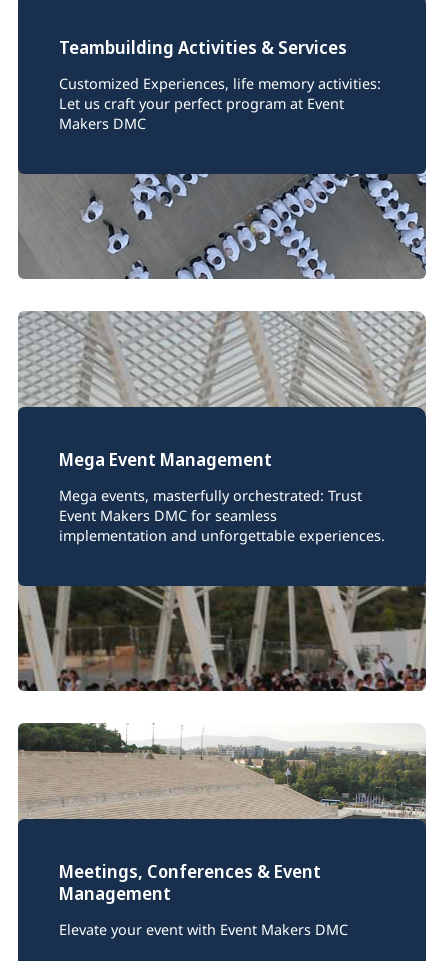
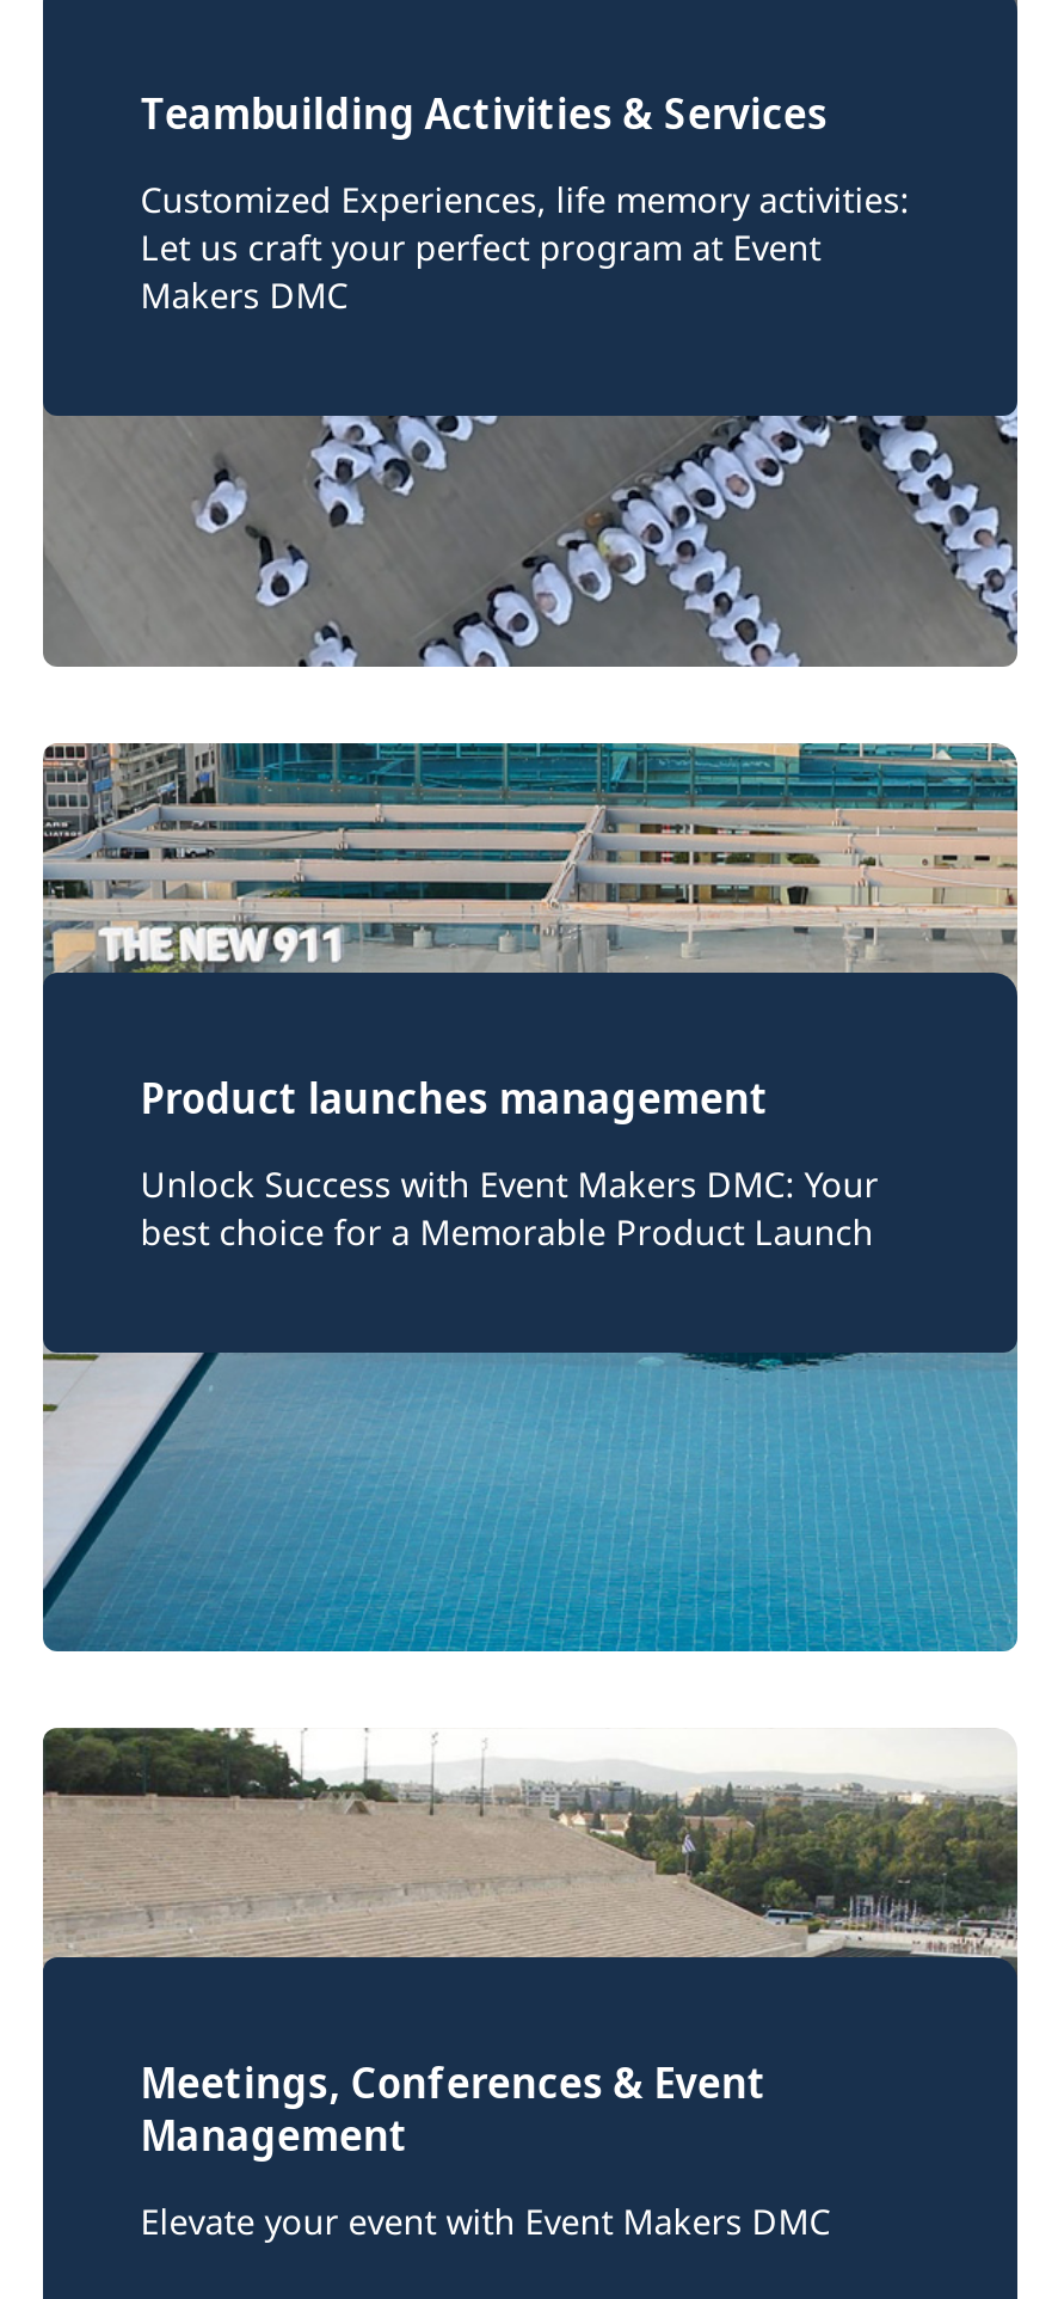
[18,310,427,470] [image] | Mega Event Management -> [43,741,1020,1124] [image] | Product launches management
[59,485,385,544] Mega events, masterfully orchestrated: Trust | Event Makers DMC for seamless | implementation and unforgettable experiences. -> [140,1160,878,1253] Unlock Success with Event Makers DMC: Your | best choice for a Memorable Product Launch
[17,565,427,692] [image] -> [41,1343,1020,1654] [image]

